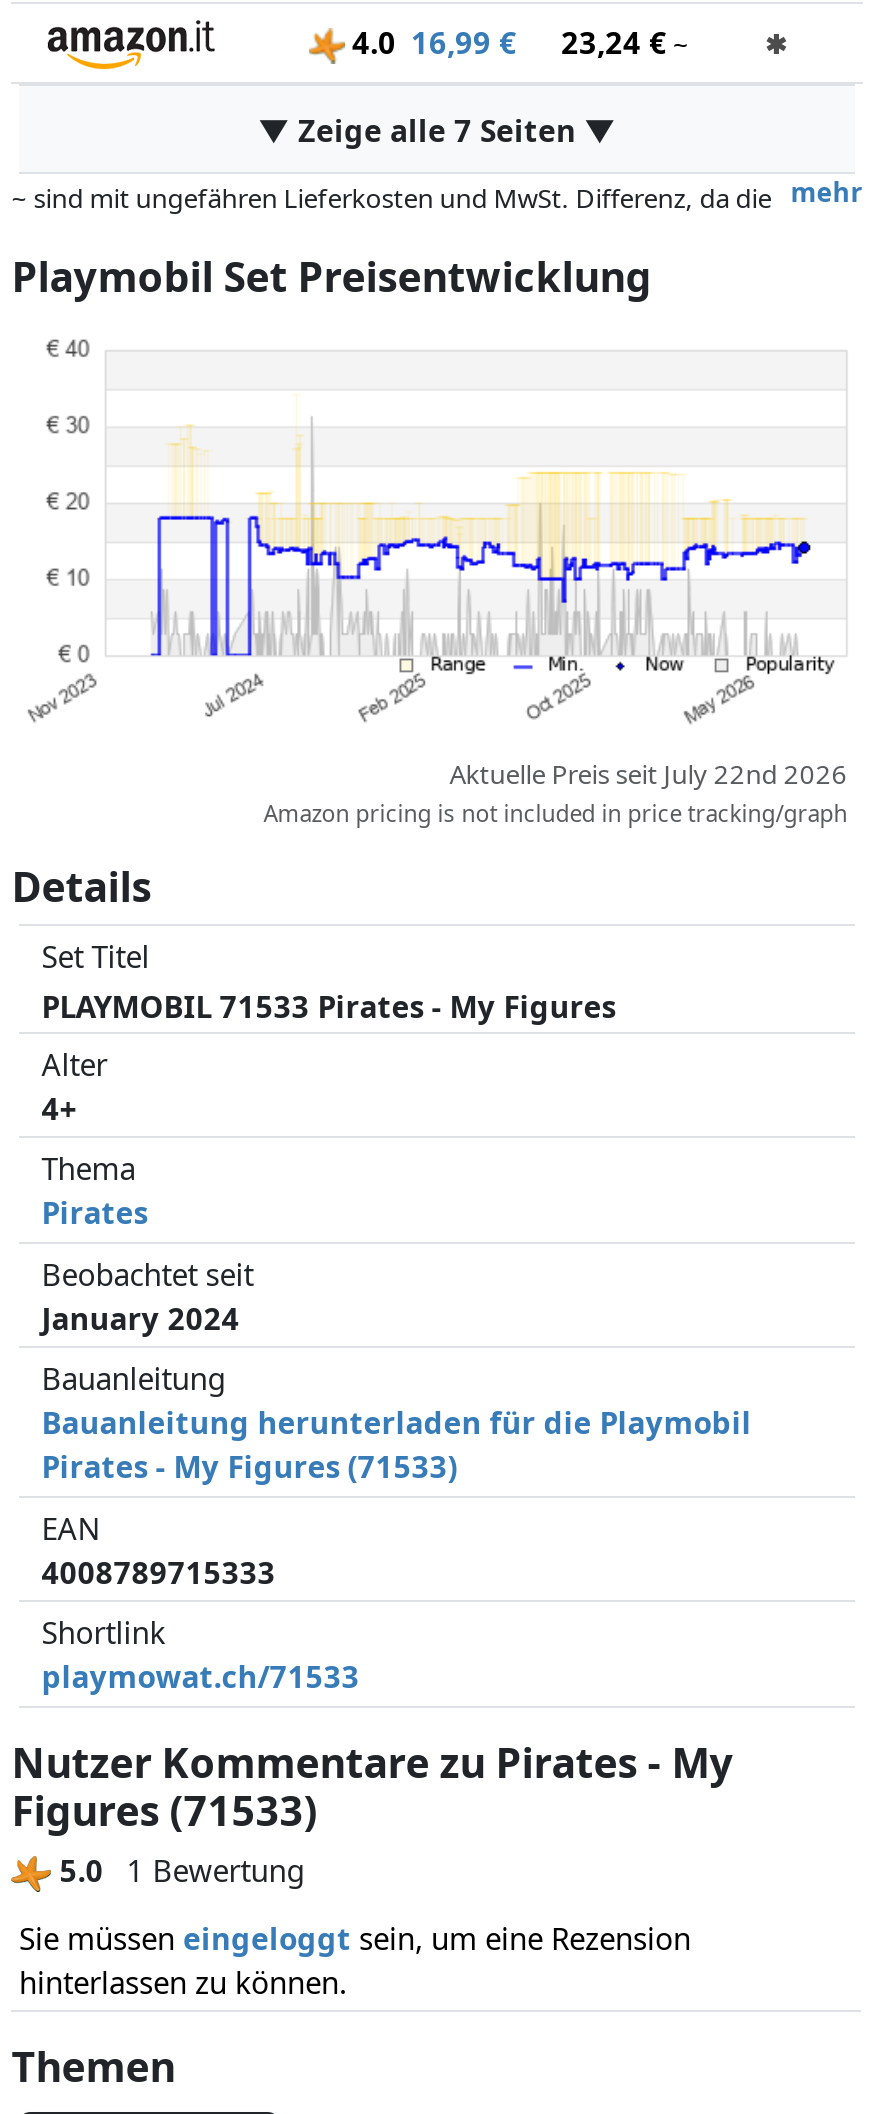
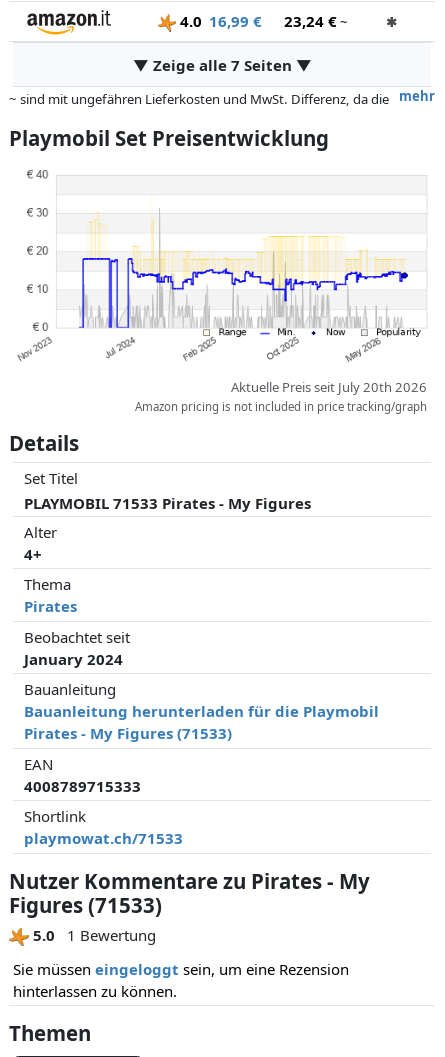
[449,756,847,792] Aktuelle Preis seit July 22nd 2026 -> [231,378,427,396] Aktuelle Preis seit July 20th 2026

